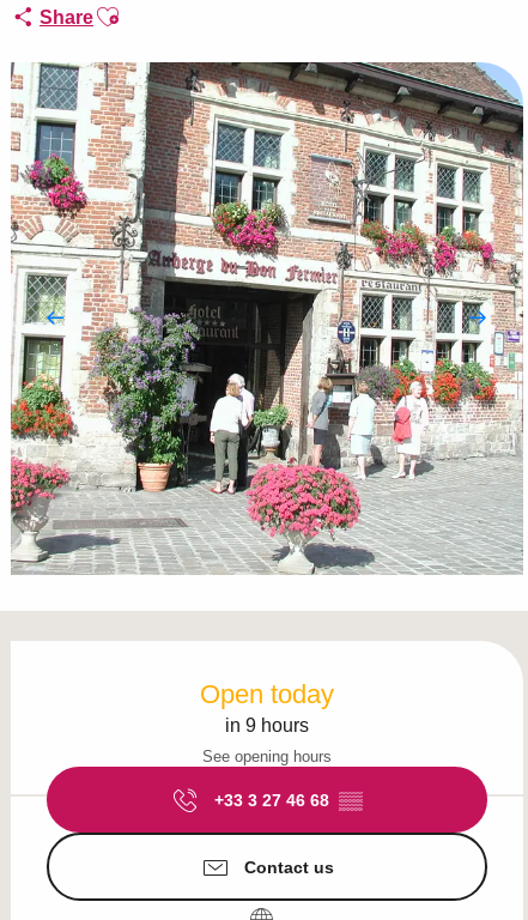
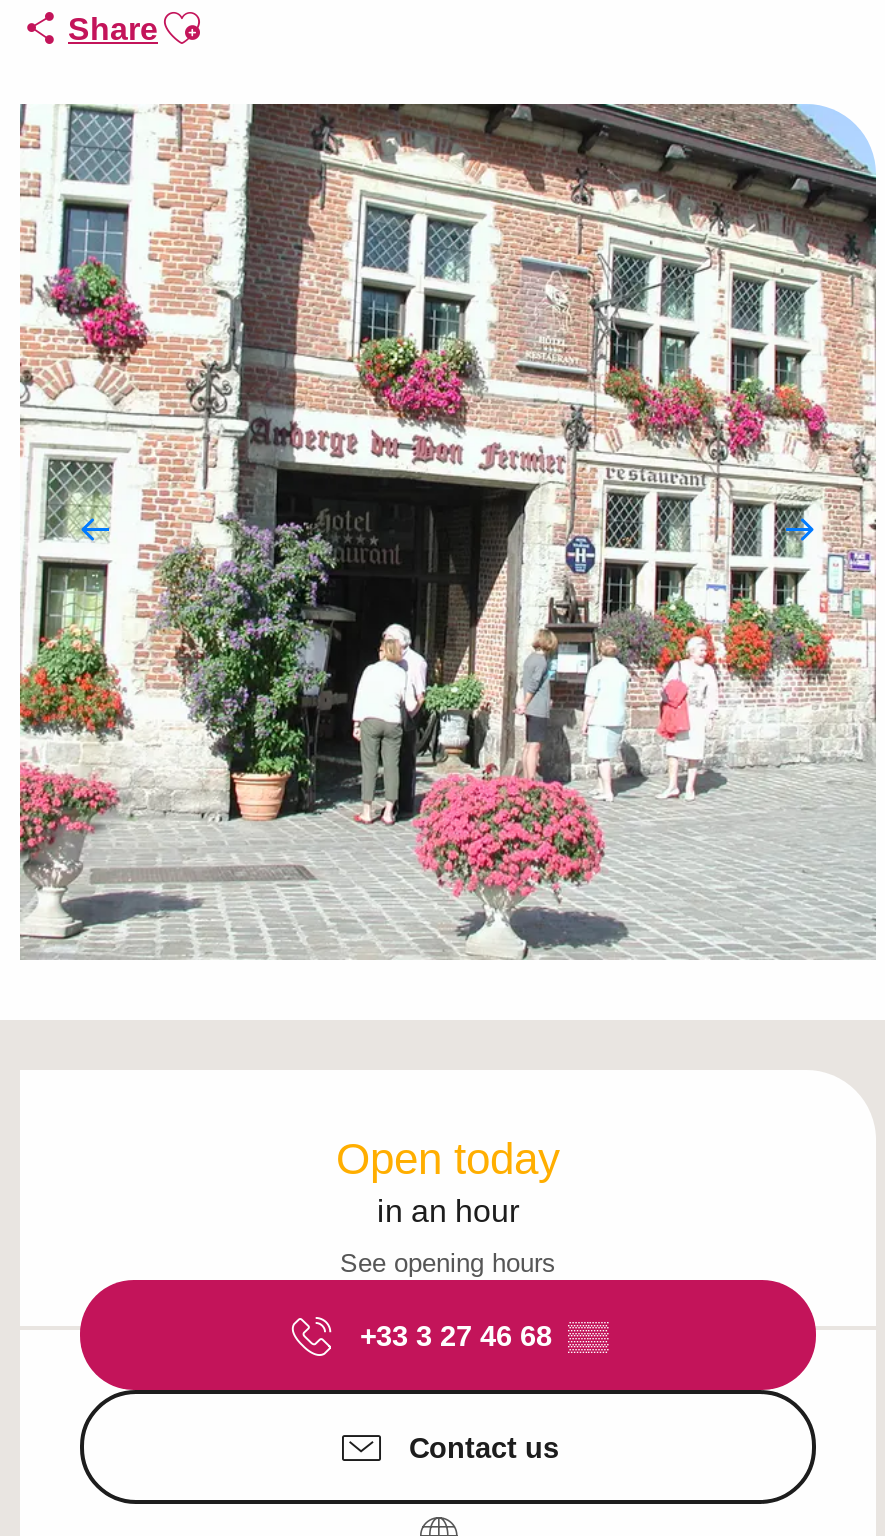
[225,715,309,736] in 9 hours -> [377,1194,519,1228] in an hour

